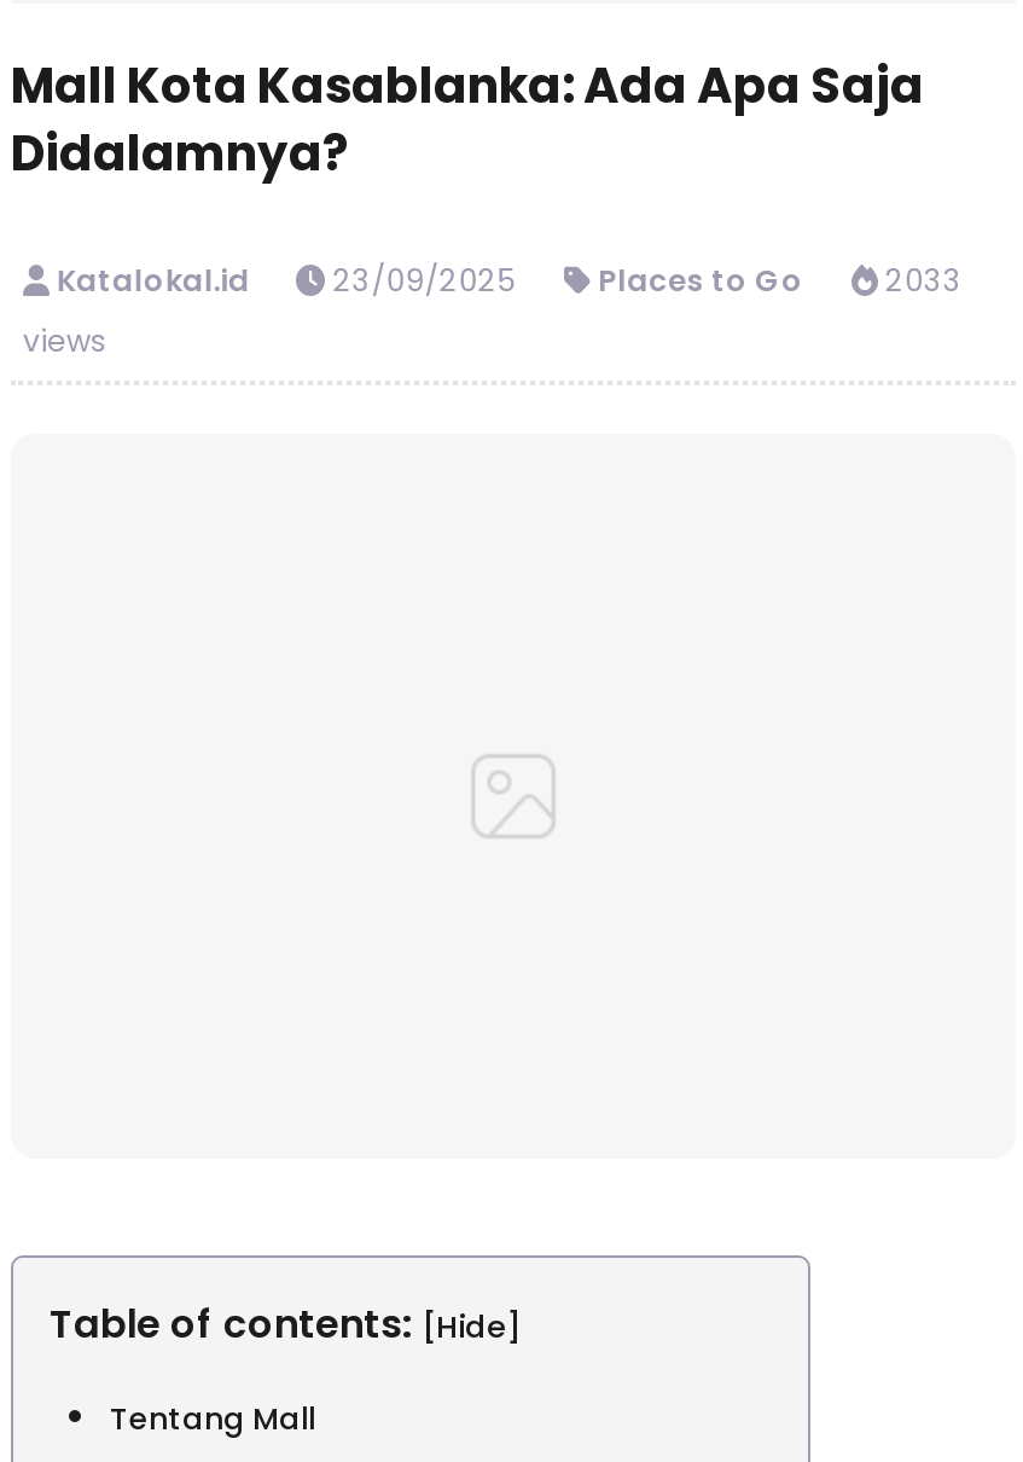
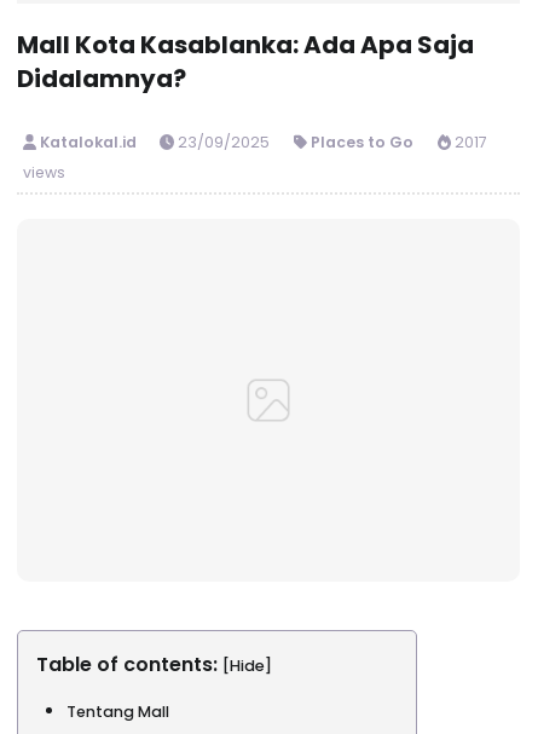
[56,260,962,301] Katalokal.id 23/09/2025 Places to Go 2033 -> [40,132,487,152] Katalokal.id 23/09/2025 Places to Go 2017

